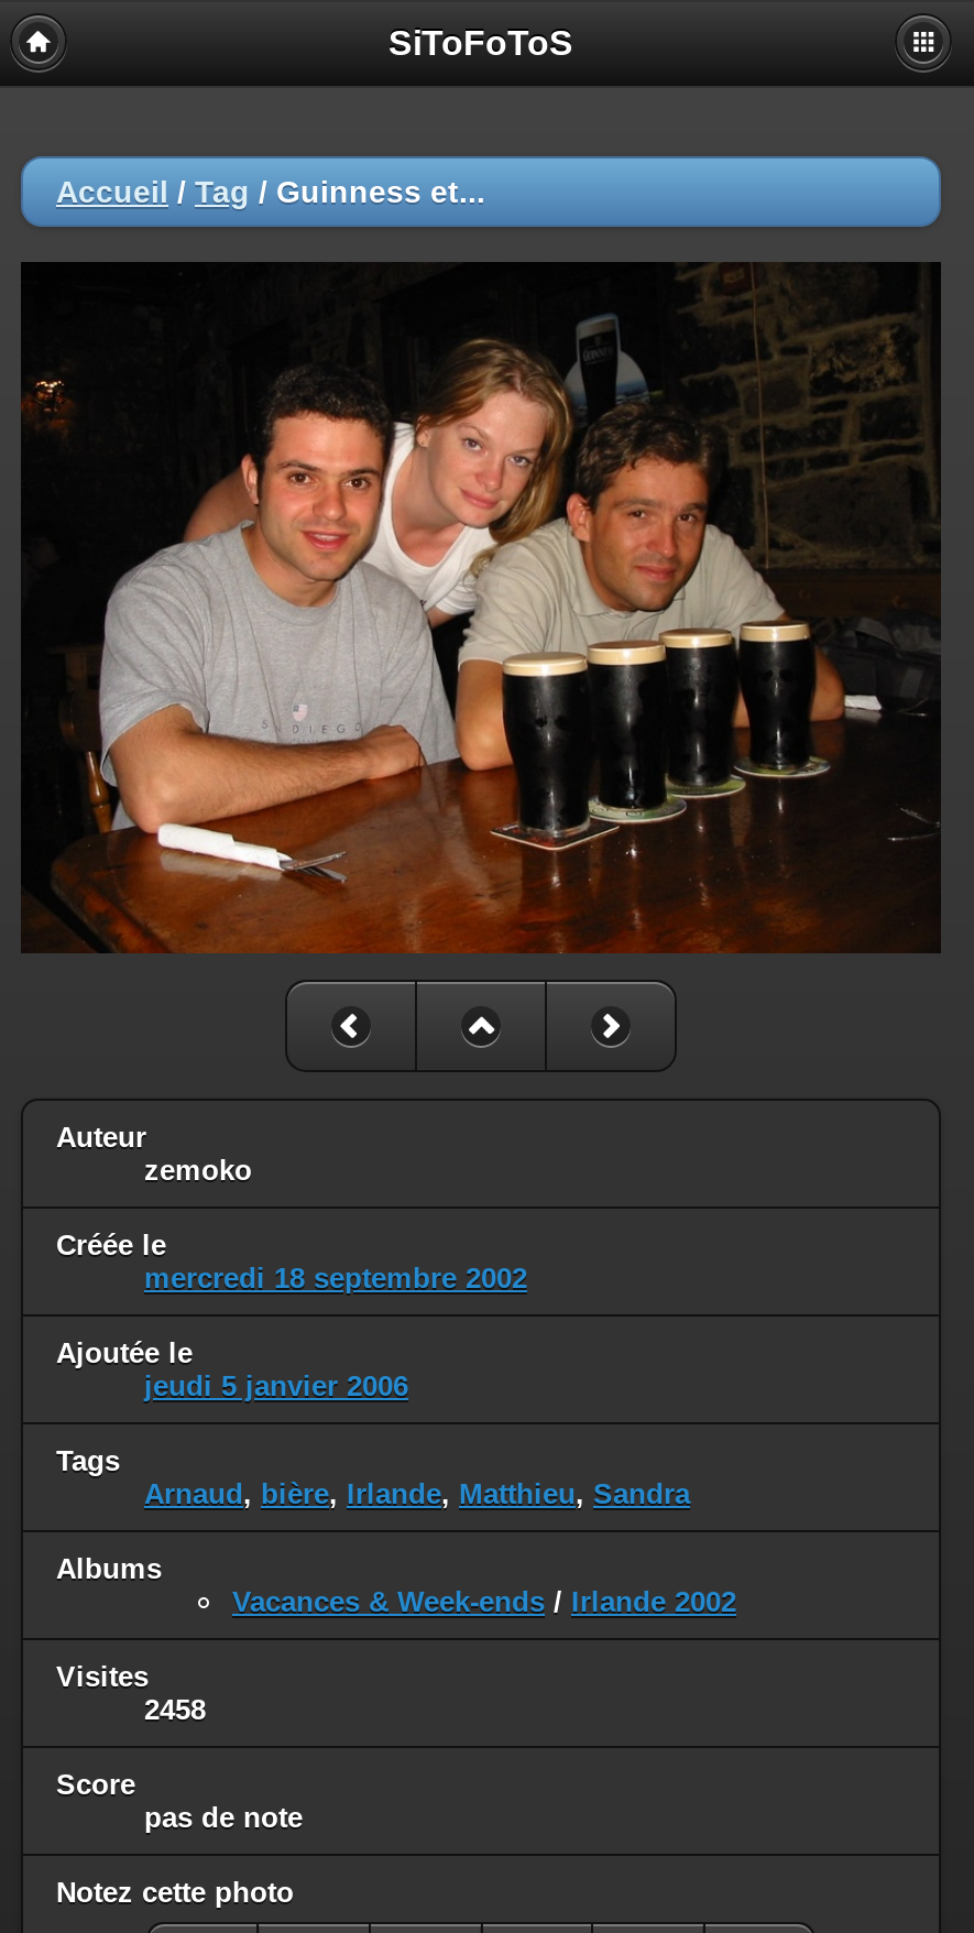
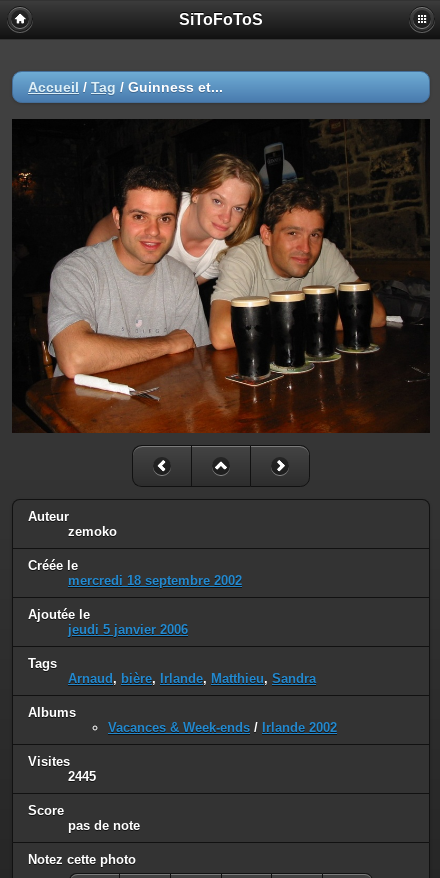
[144,1693,206,1726] 2458 -> [68,769,96,784] 2445

